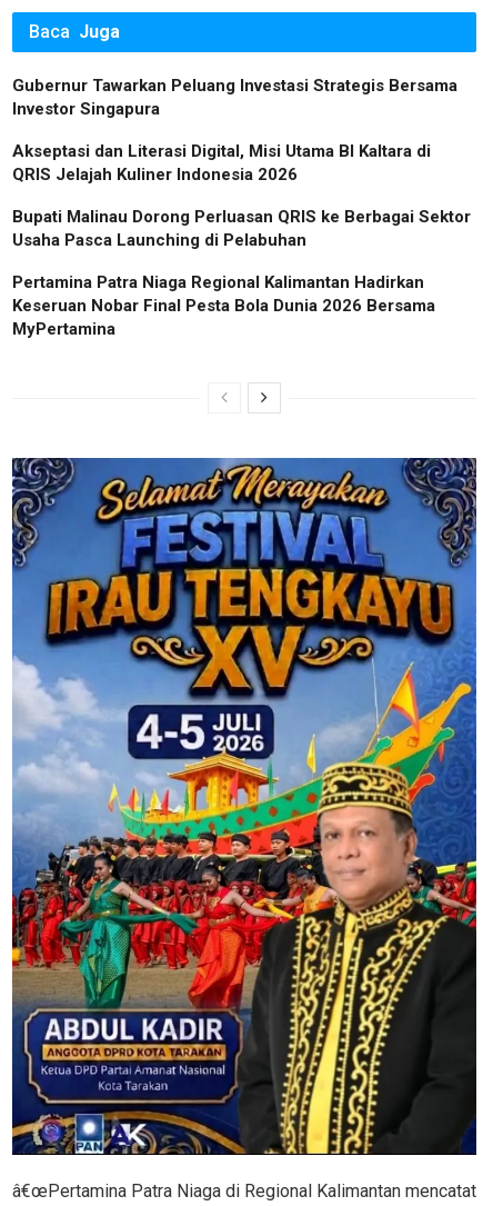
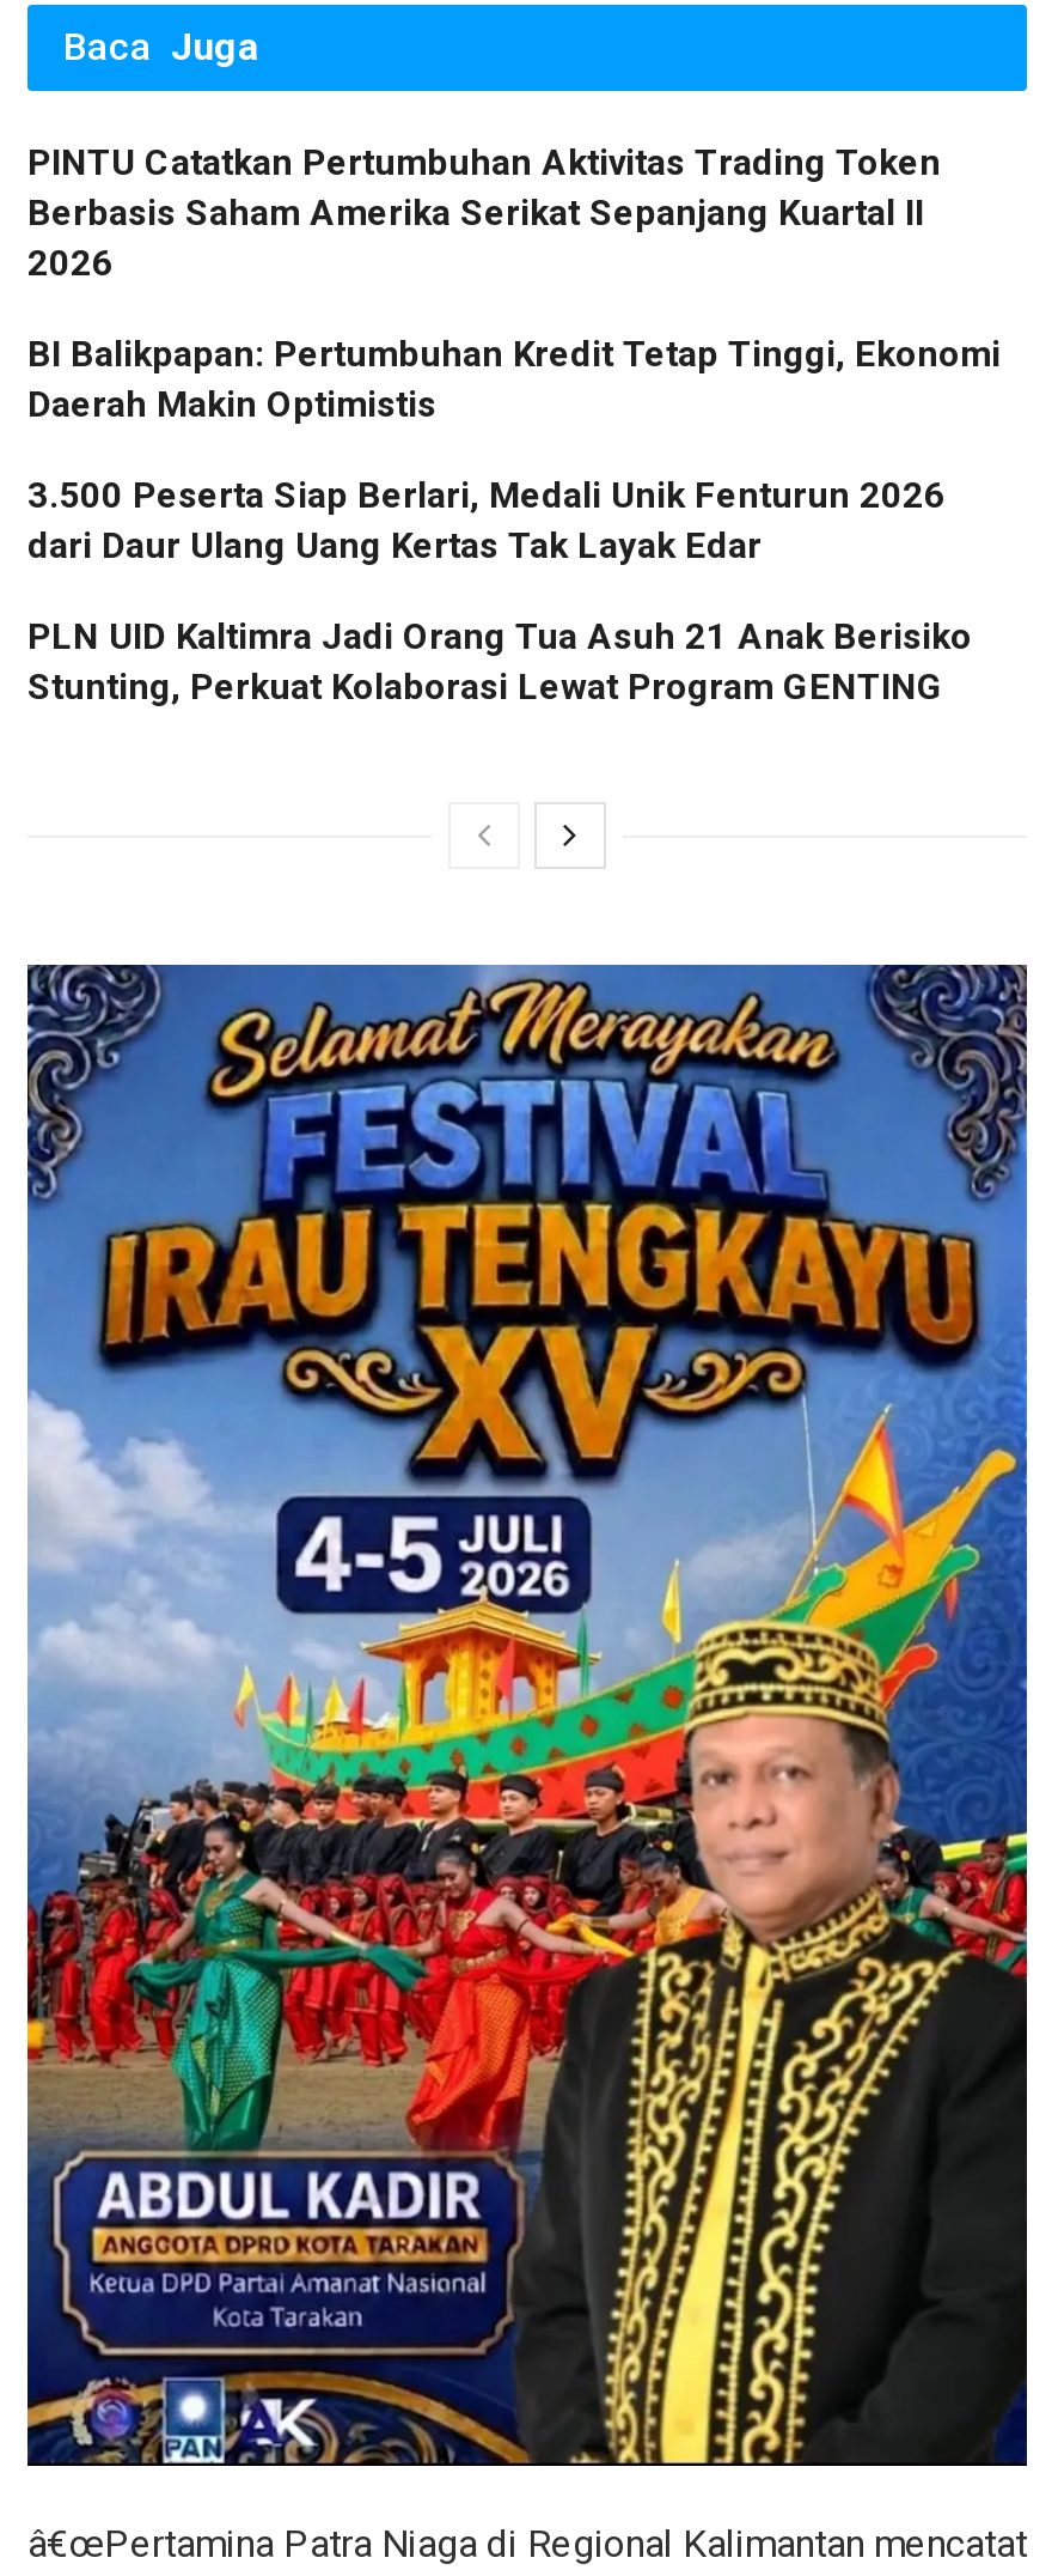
[12,76,457,119] Gubernur Tawarkan Peluang Investasi Strategis Bersama | Investor Singapura -> [27,142,941,285] PINTU Catatkan Pertumbuhan Aktivitas Trading Token | Berbasis Saham Amerika Serikat Sepanjang Kuartal II | 2026
[12,141,431,185] Akseptasi dan Literasi Digital, Misi Utama BI Kaltara di | QRIS Jelajah Kuliner Indonesia 2026 -> [27,333,1001,427] BI Balikpapan: Pertumbuhan Kredit Tetap Tinggi, Ekonomi | Daerah Makin Optimistis
[12,207,471,250] Bupati Malinau Dorong Perluasan QRIS ke Berbagai Sektor | Usaha Pasca Launching di Pelabuhan -> [27,475,946,568] 3.500 Peserta Siap Berlari, Medali Unik Fenturun 2026 | dari Daur Ulang Uang Kertas Tak Layak Edar
[12,273,435,339] Pertamina Patra Niaga Regional Kalimantan Hadirkan | Keseruan Nobar Final Pesta Bola Dunia 2026 Bersama | MyPertamina -> [27,616,972,709] PLN UID Kaltimra Jadi Orang Tua Asuh 21 Anak Berisiko | Stunting, Perkuat Kolaborasi Lewat Program GENTING

